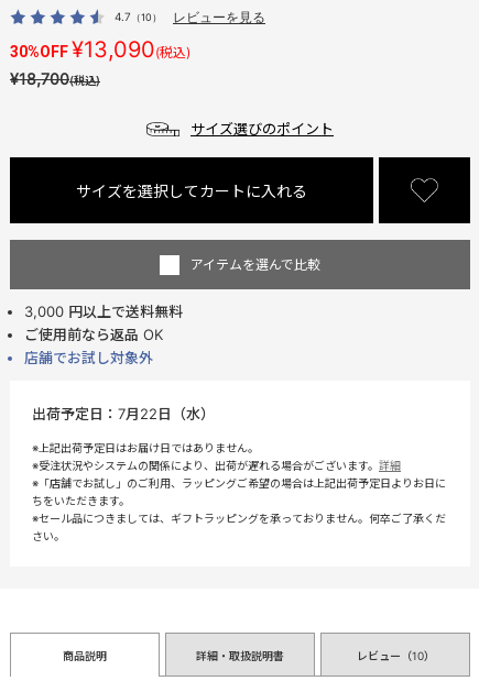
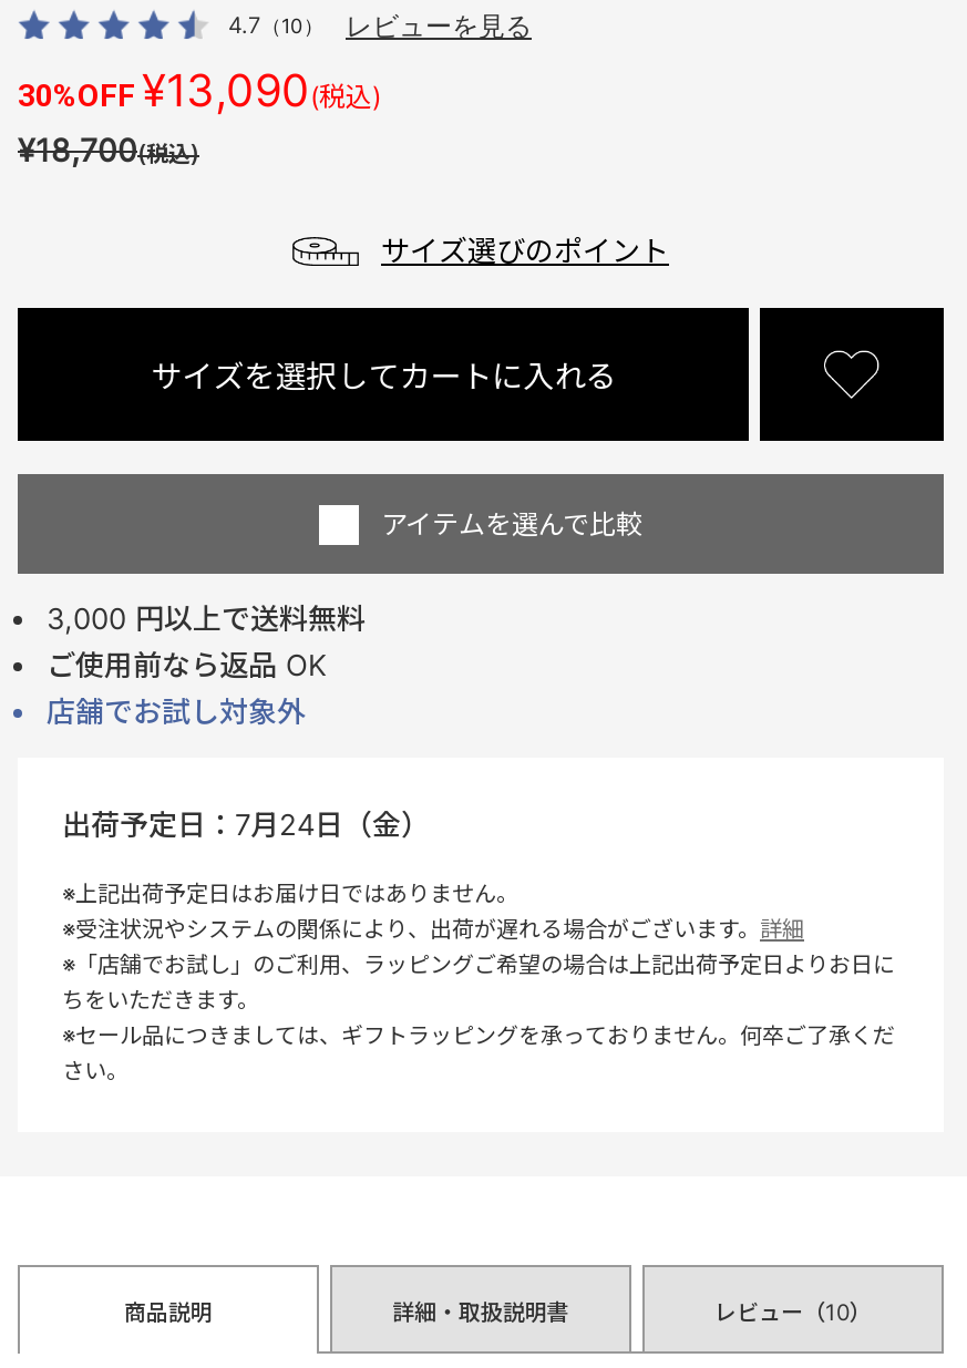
[32,405,215,423] 出荷予定日：7月22日（水） -> [62,807,430,842] 出荷予定日：7月24日（金）

